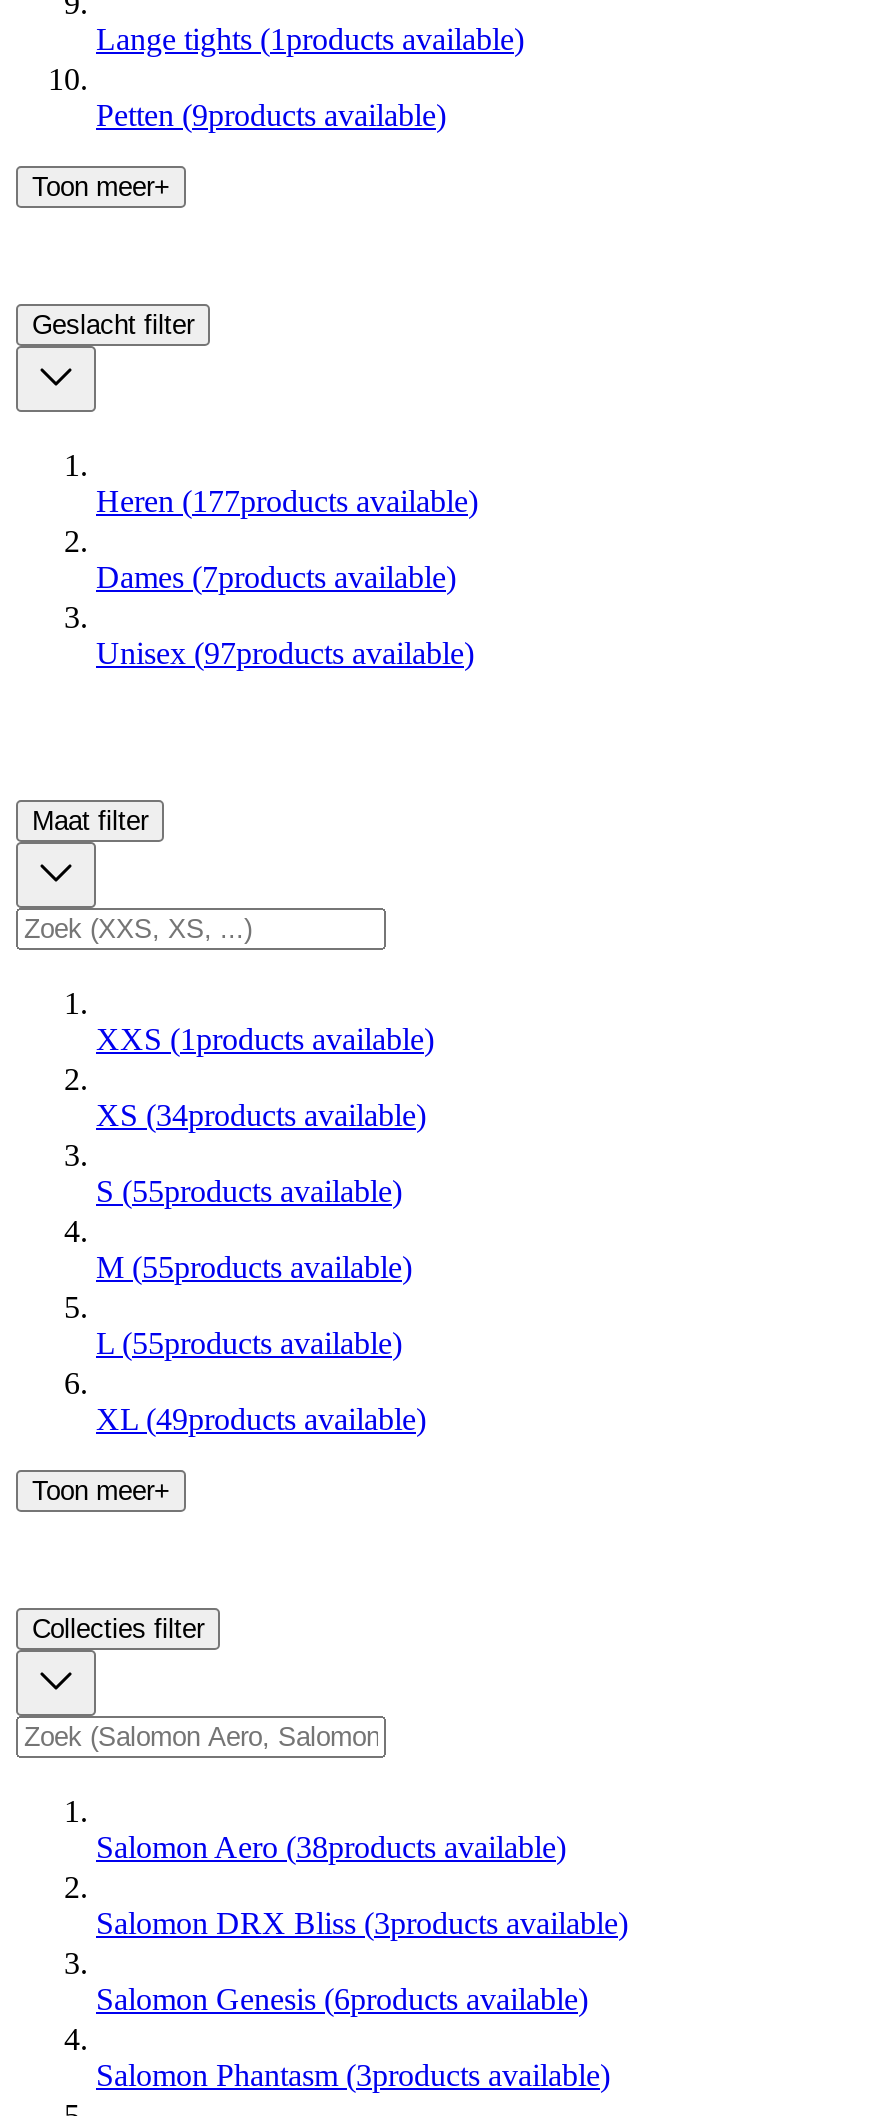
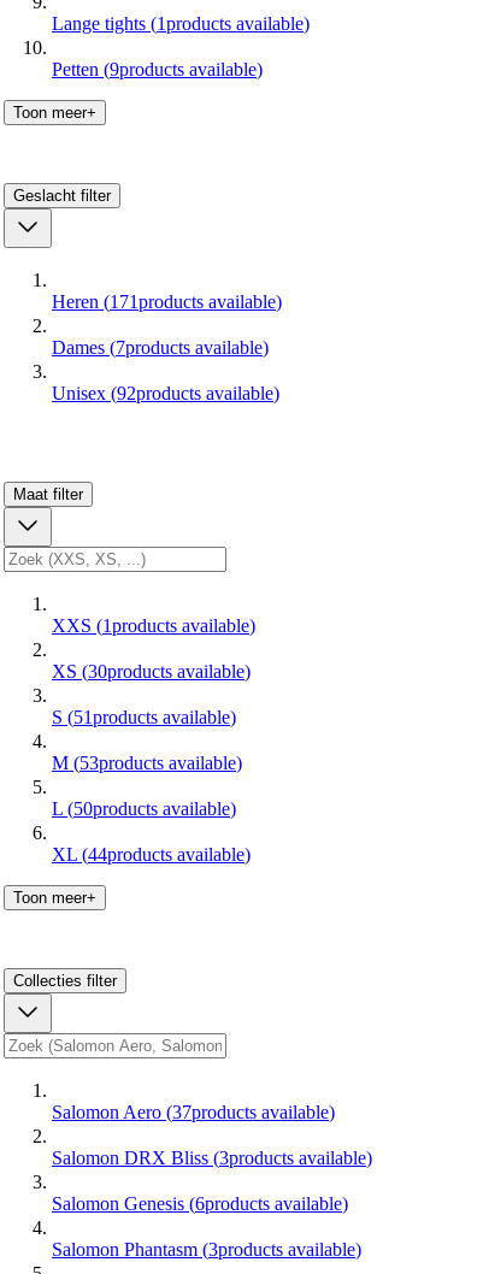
[96,484,478,518] Heren (177products available) -> [52,291,282,312] Heren (171products available)
[96,636,474,670] Unisex (97products available) -> [52,383,279,403] Unisex (92products available)
[96,1098,426,1132] XS (34products available) -> [52,661,251,681] XS (30products available)
[96,1174,402,1208] S (55products available) -> [52,707,236,727] S (51products available)
[96,1250,412,1284] M (55products available) -> [52,752,242,773] M (53products available)
[96,1326,402,1360] L (55products available) -> [52,798,236,819] L (50products available)
[96,1402,426,1436] XL (49products available) -> [52,844,251,864] XL (44products available)
[96,1830,566,1864] Salomon Aero (38products available) -> [52,1102,335,1122] Salomon Aero (37products available)

